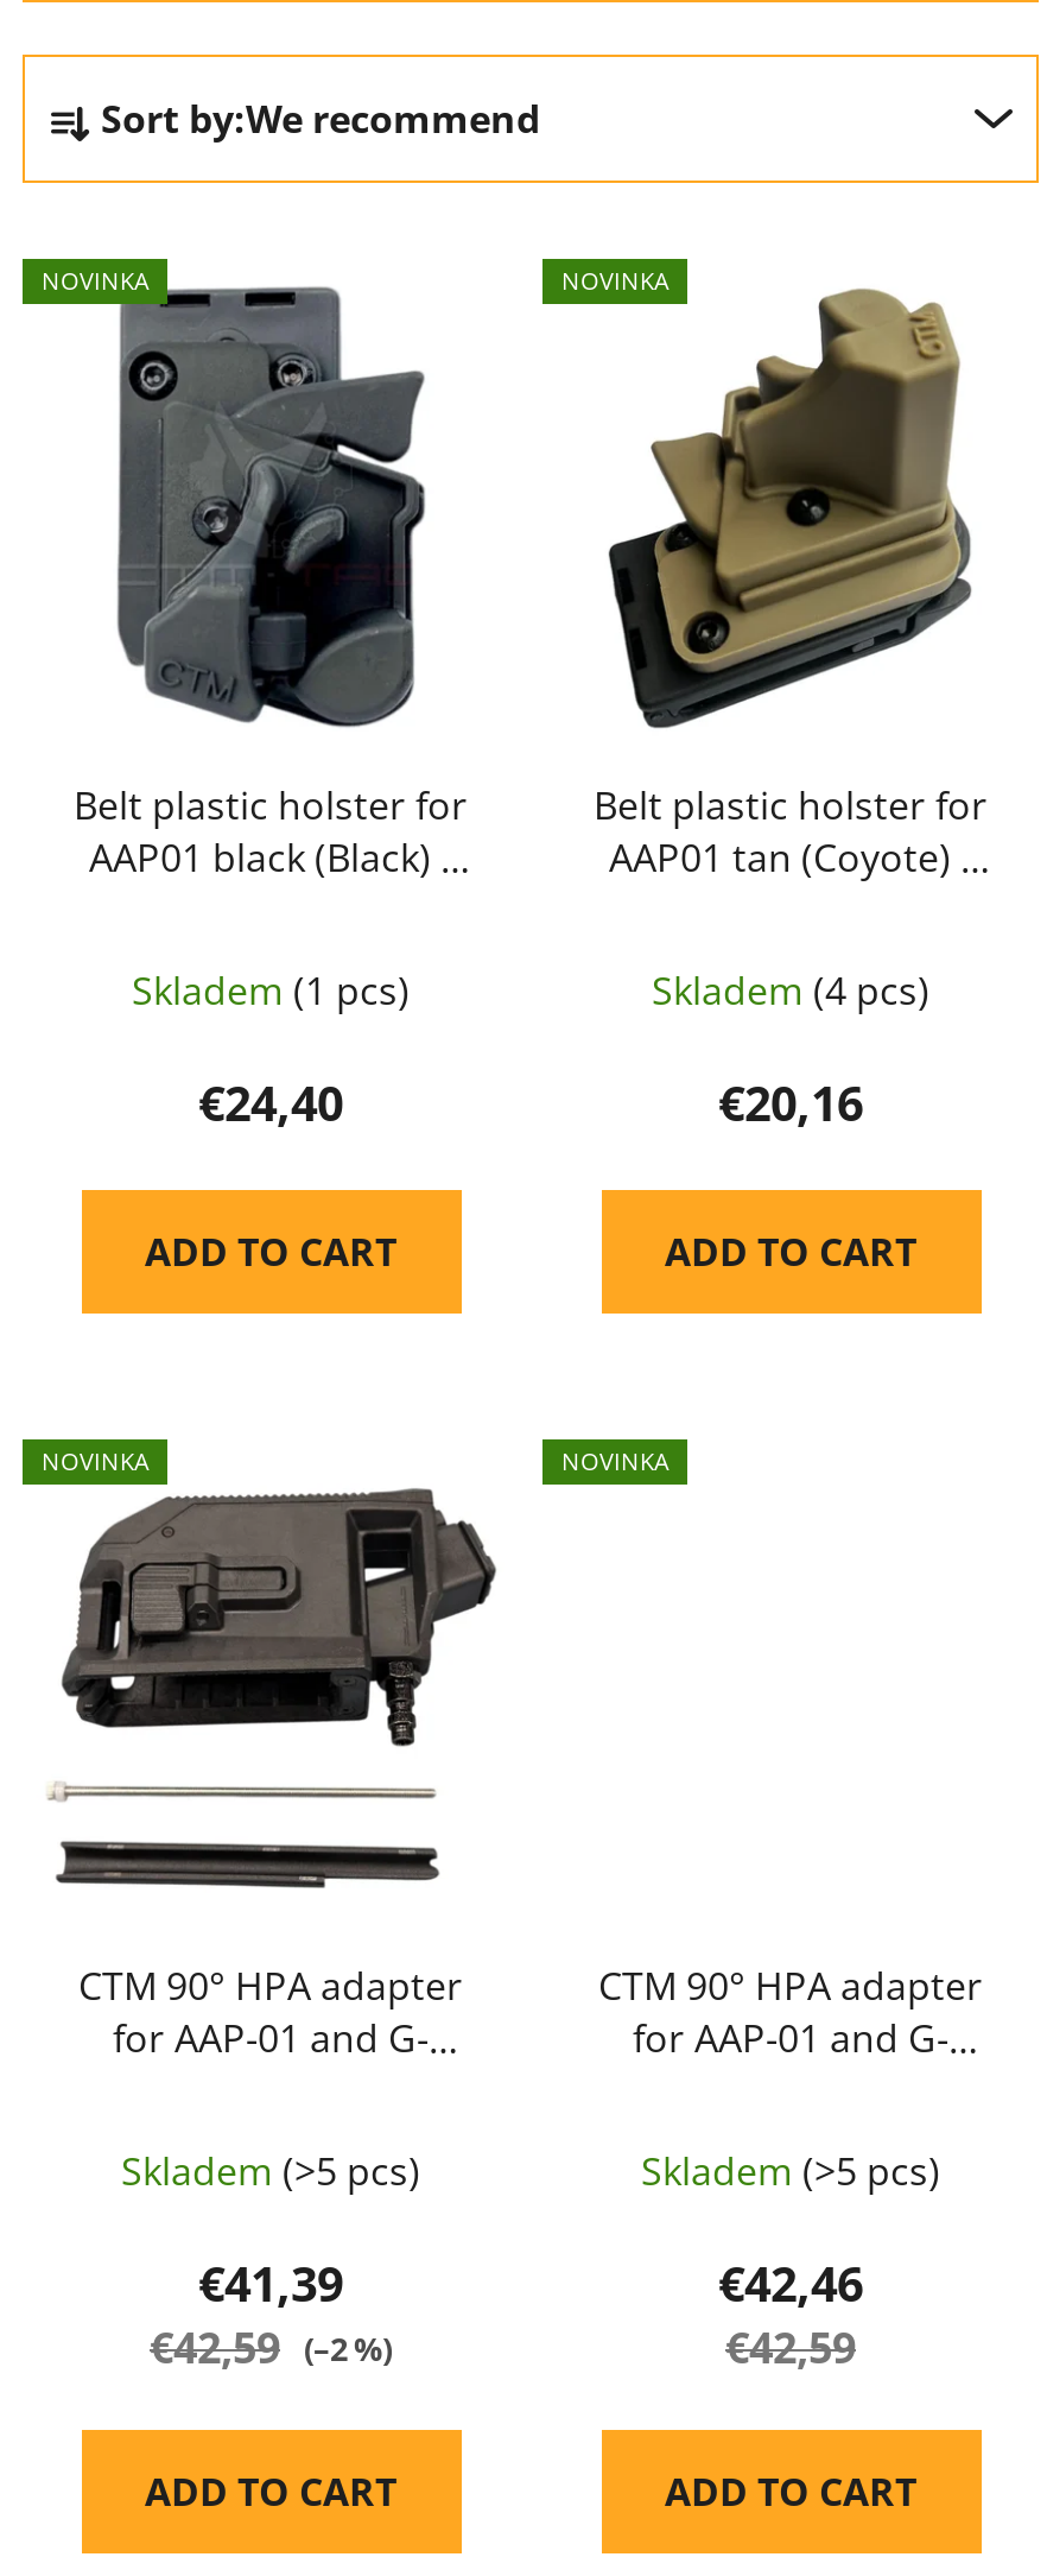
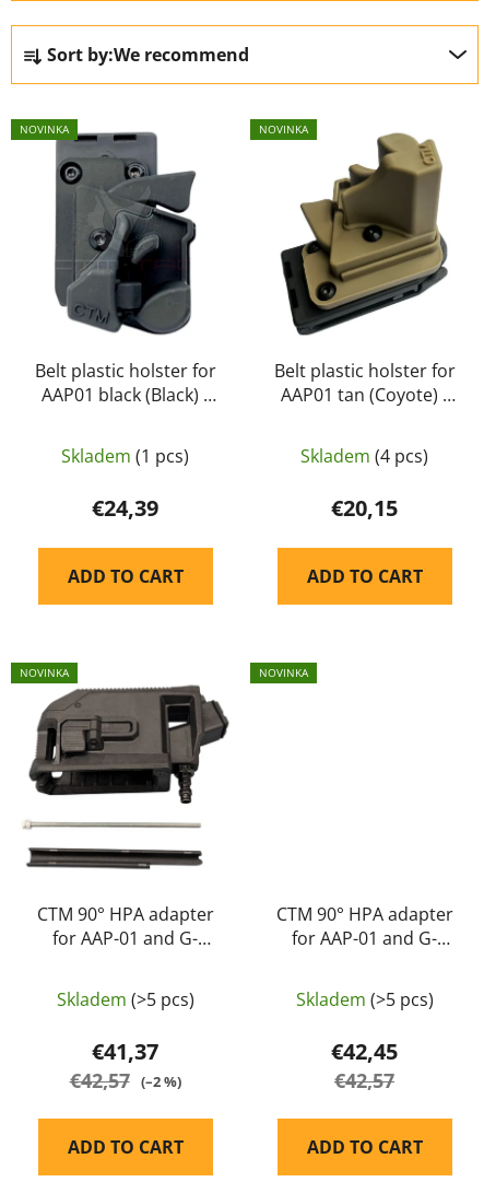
[198,1072,343,1136] €24,40 -> [92,494,158,523] €24,39
[718,1072,863,1136] €20,16 -> [331,494,398,523] €20,15
[198,2253,343,2317] €41,39 -> [92,1037,158,1067] €41,37
[718,2253,863,2317] €42,46 -> [331,1037,398,1067] €42,45
[150,2319,392,2376] €42,59 (–2 %) -> [69,1068,181,1094] €42,57 (–2 %)
[725,2319,856,2376] €42,59 -> [334,1068,394,1094] €42,57

